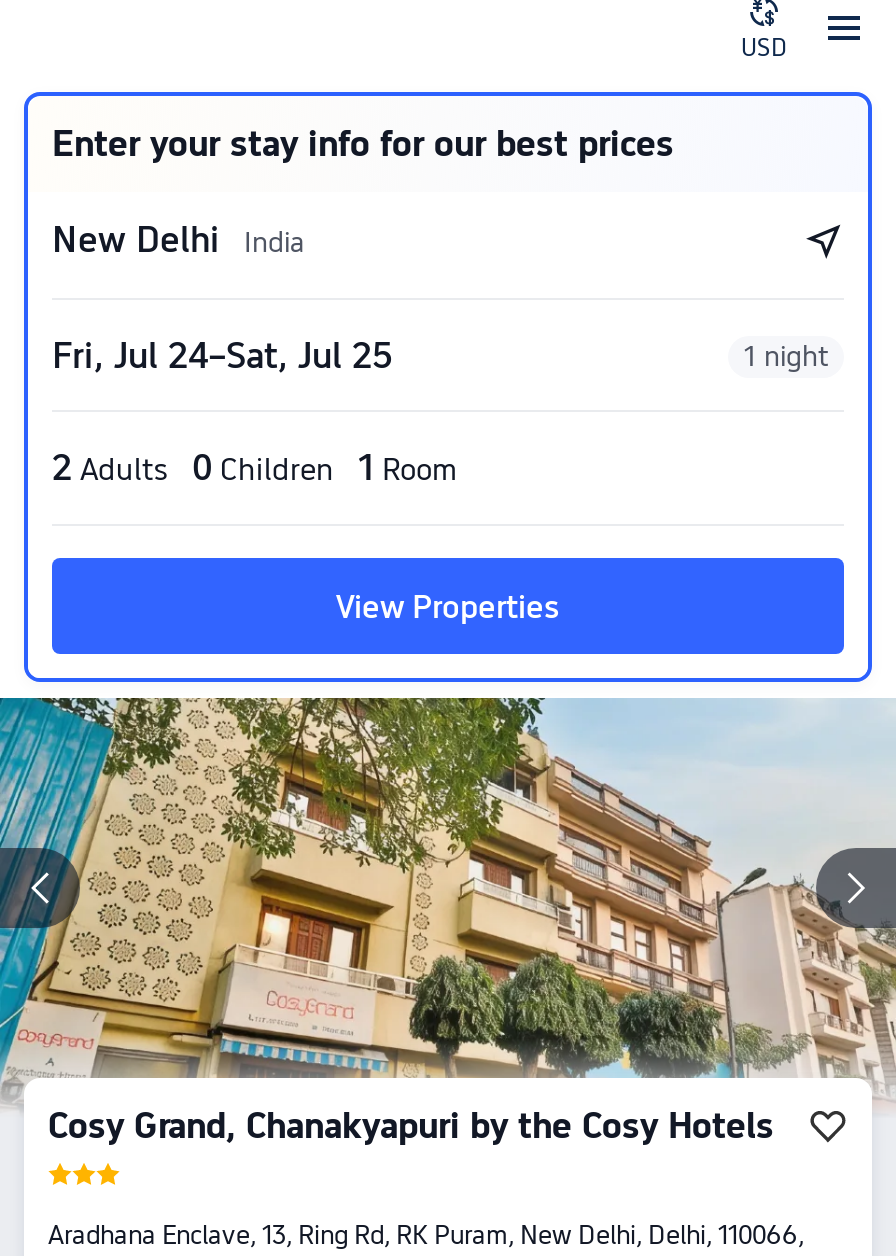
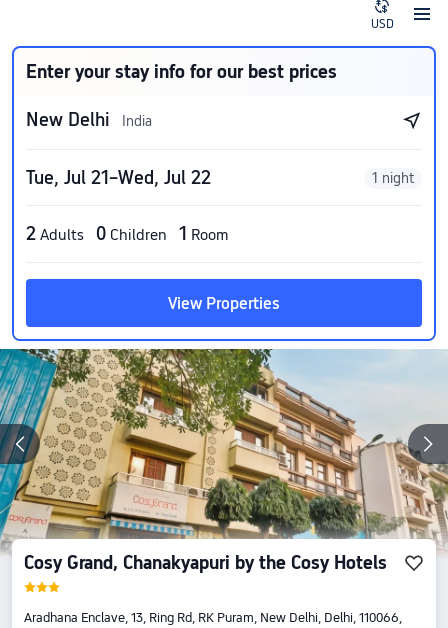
[52,334,392,376] Fri, Jul 24–Sat, Jul 25 -> [26,167,211,188] Tue, Jul 21–Wed, Jul 22

